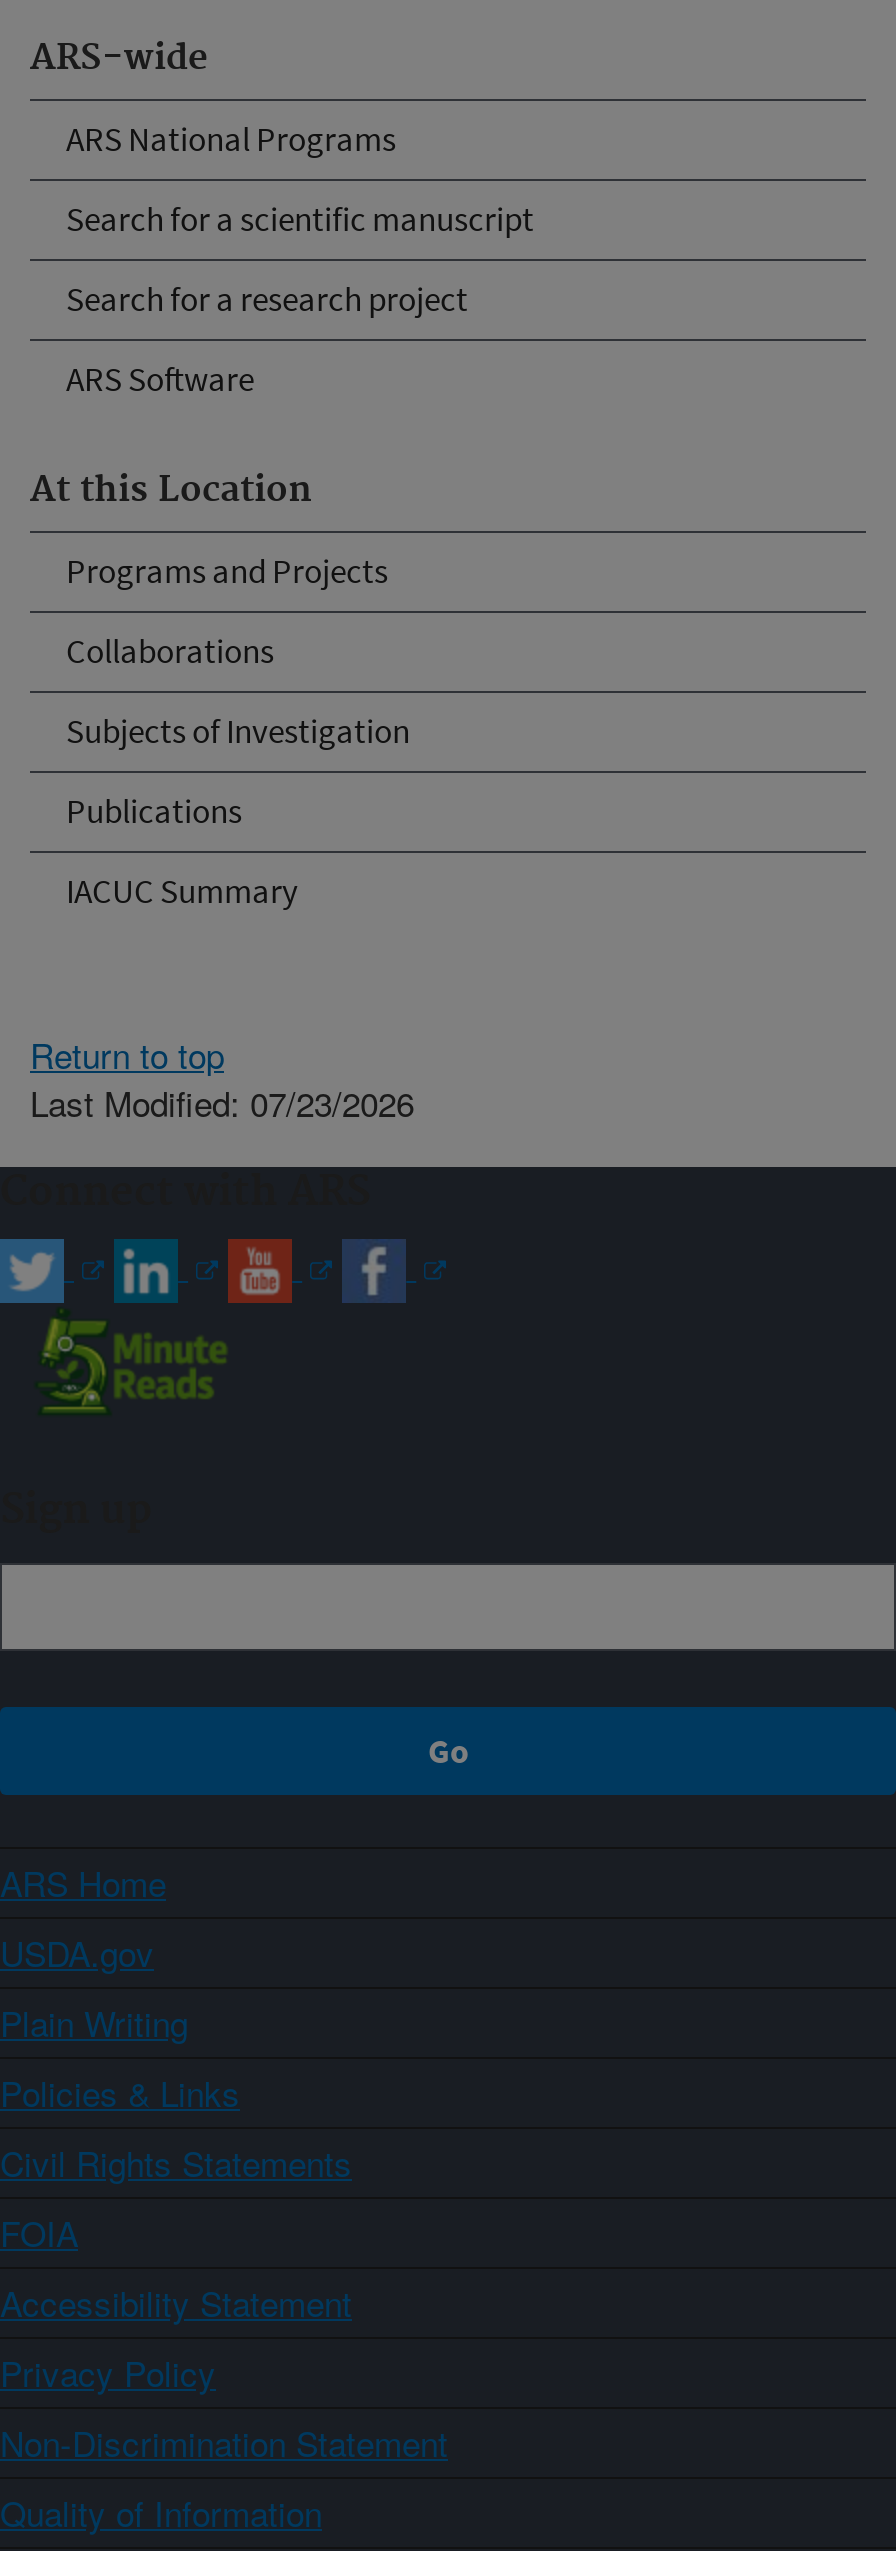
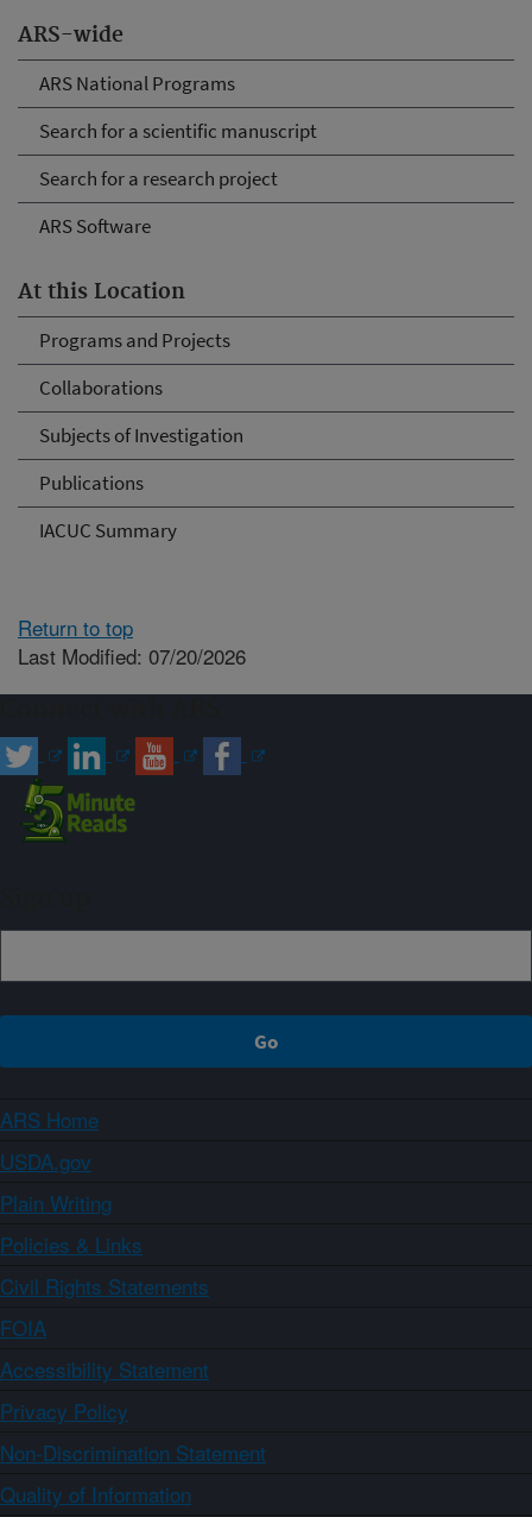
[30,1076,414,1126] Last Modified: 07/23/2026 -> [18,640,246,670] Last Modified: 07/20/2026

